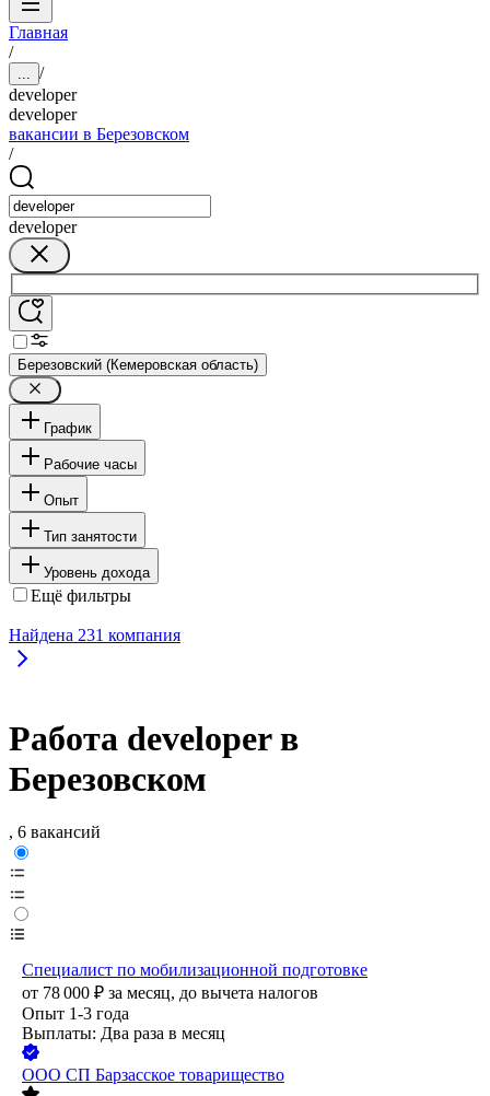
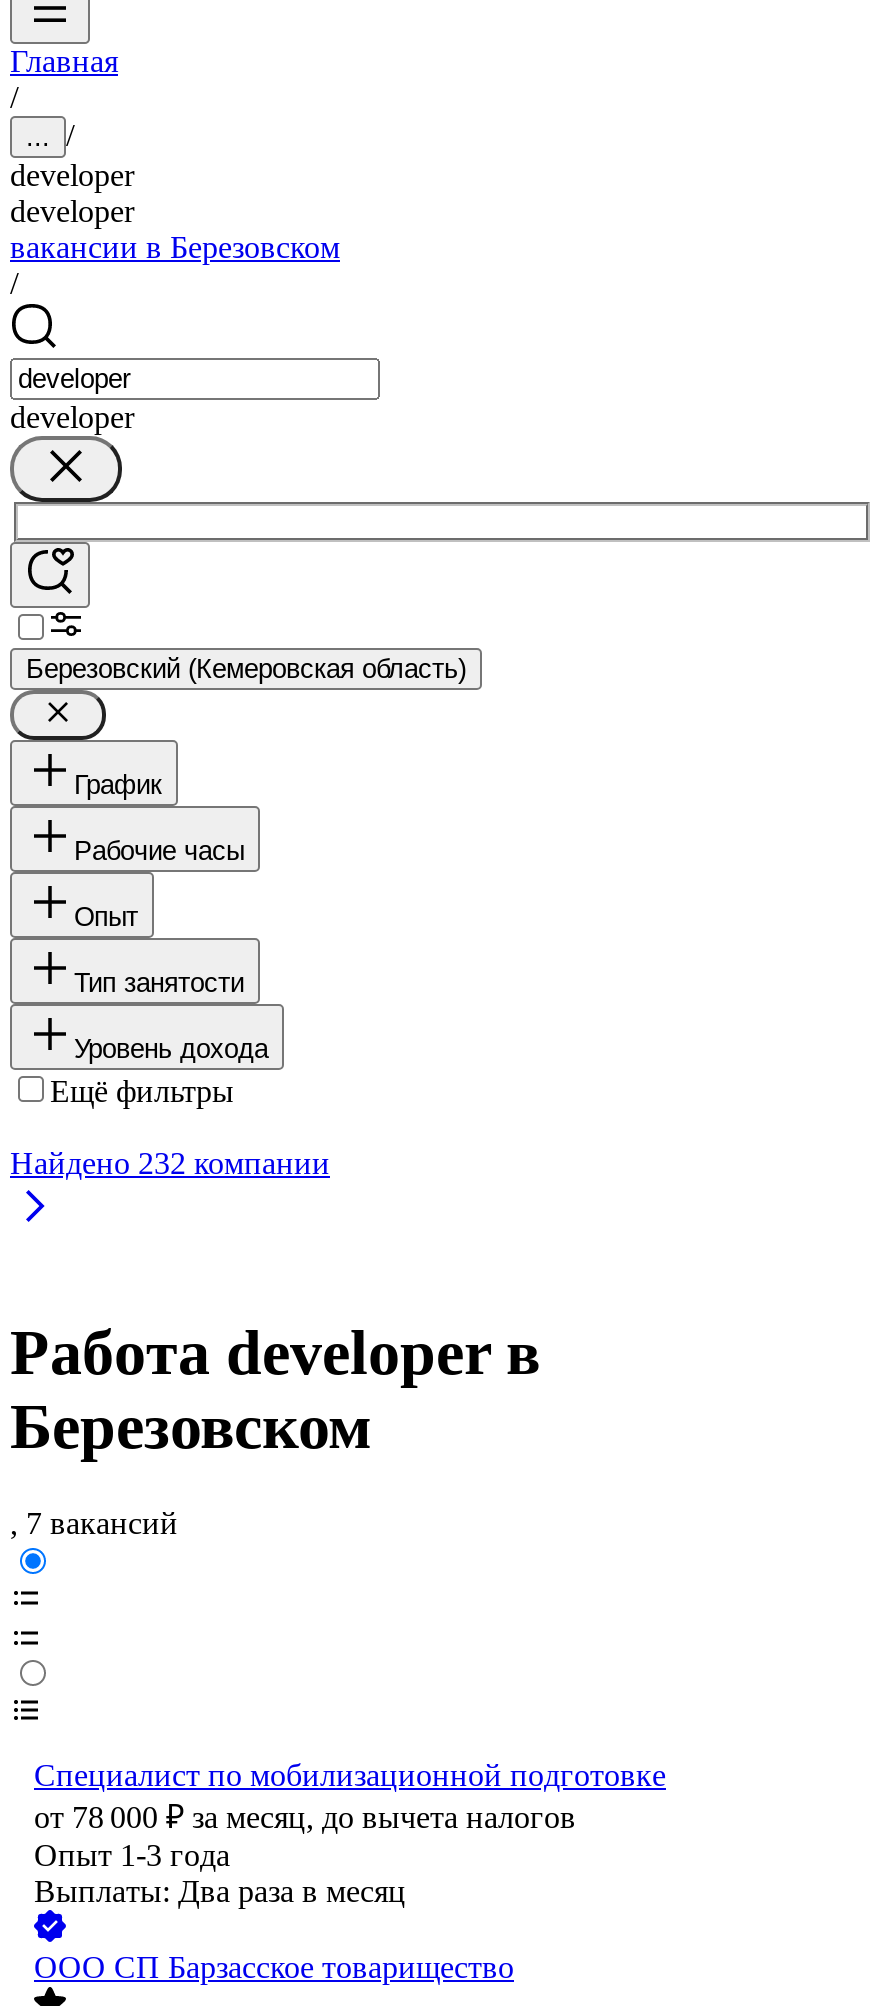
[9,625,180,644] Найдена 231 компания -> [10,1145,330,1179] Найдено 232 компании
[9,823,101,842] , 6 вакансий -> [10,1507,178,1541] , 7 вакансий

